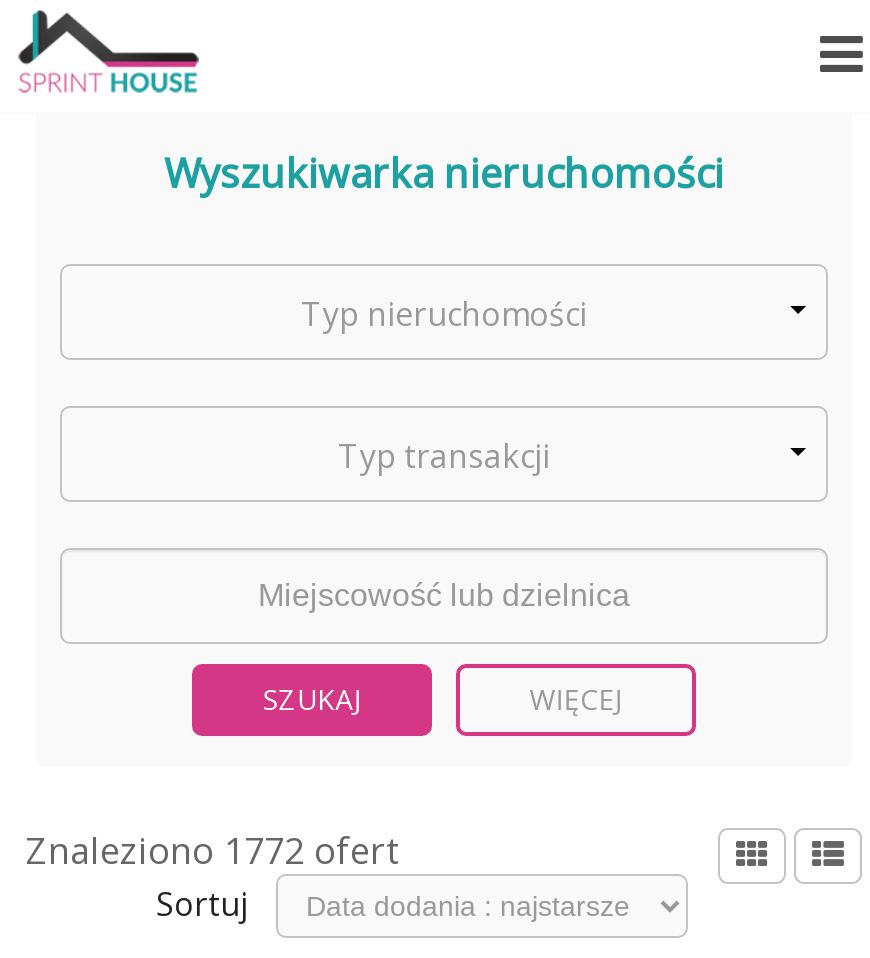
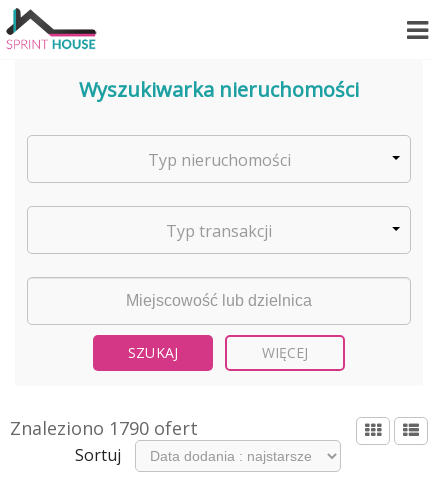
[26,826,402,874] Znaleziono 1772 ofert -> [10,416,198,440] Znaleziono 1790 ofert

